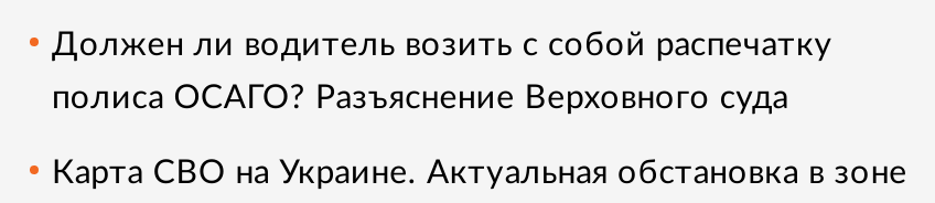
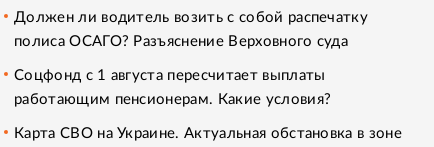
none -> [14,68,331,107] Соцфонд с 1 августа пересчитает выплаты | работающим пенсионерам. Какие условия?

